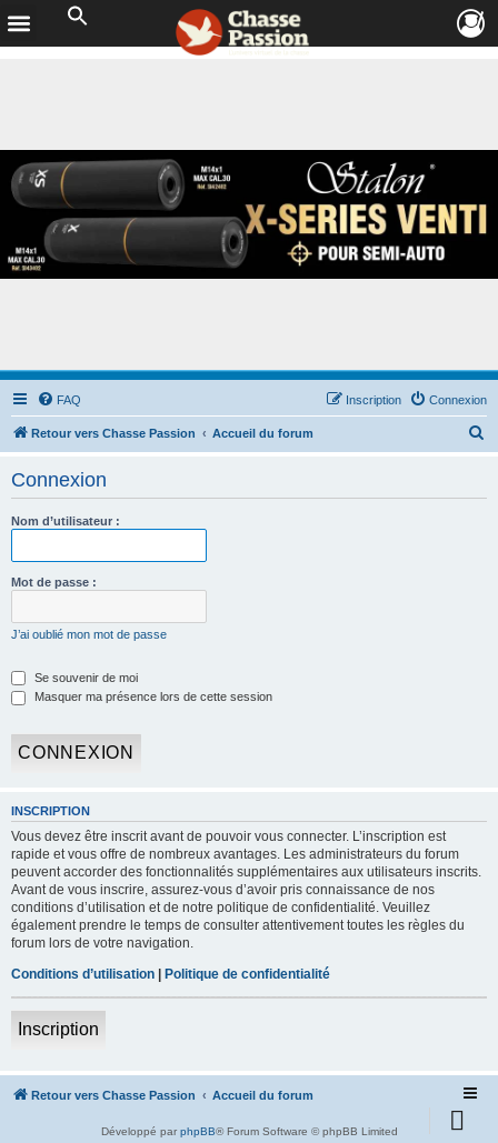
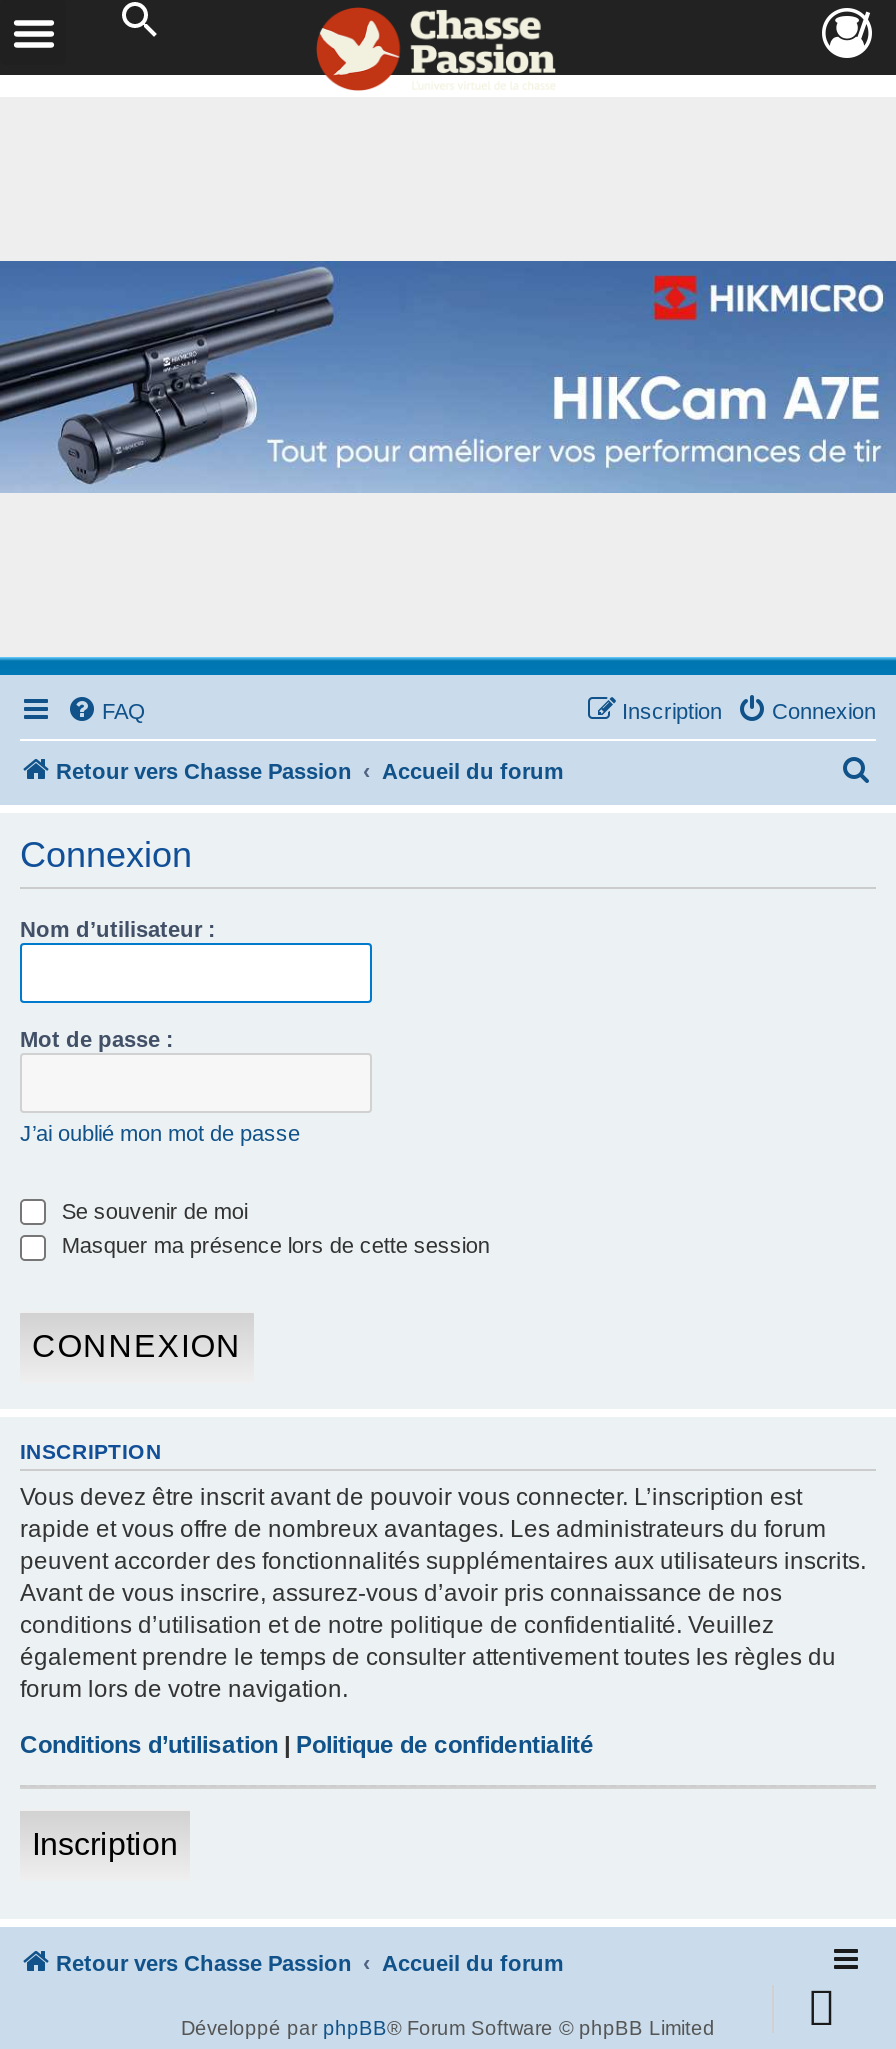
[3,149,495,280] [image] -> [6,259,890,493] [image]

